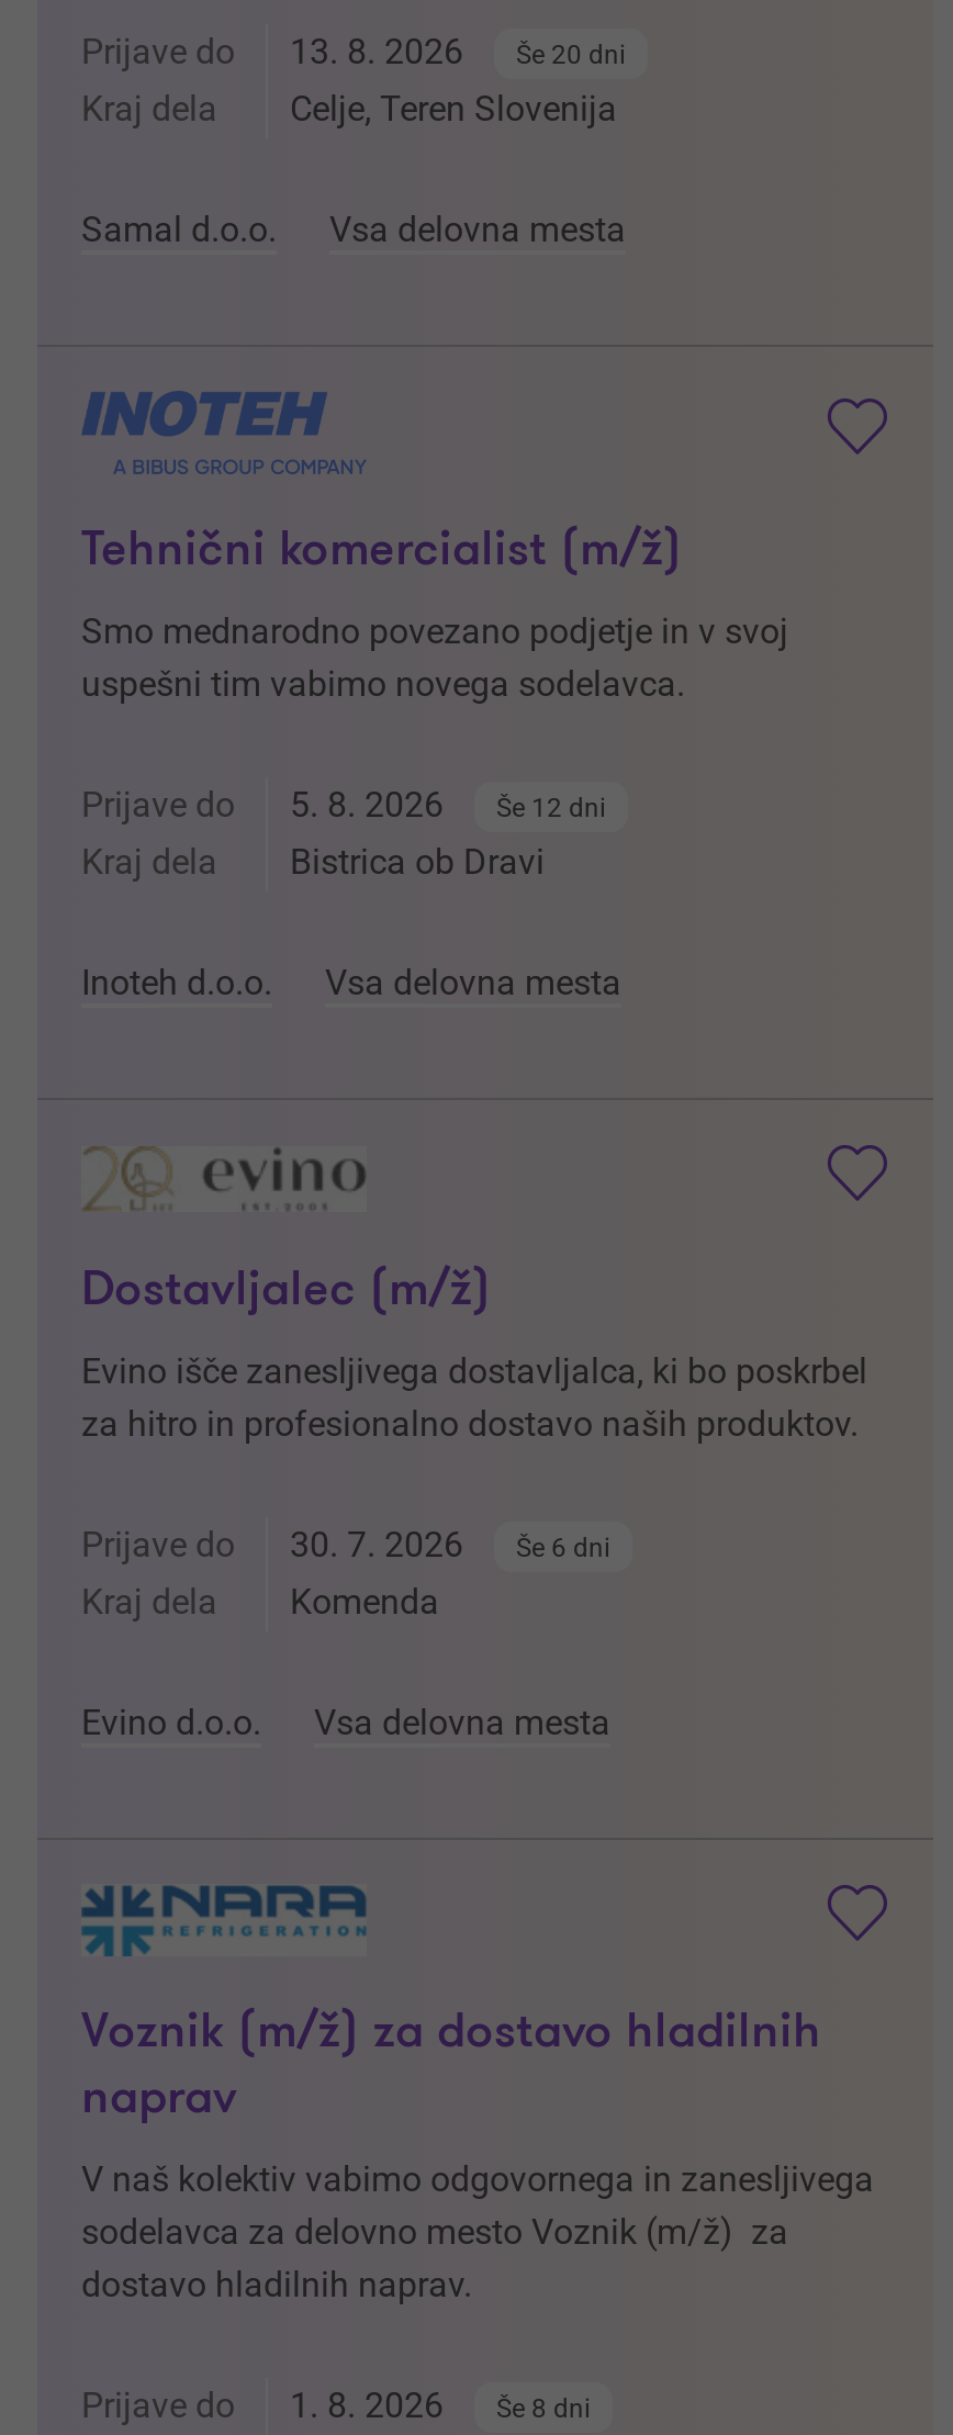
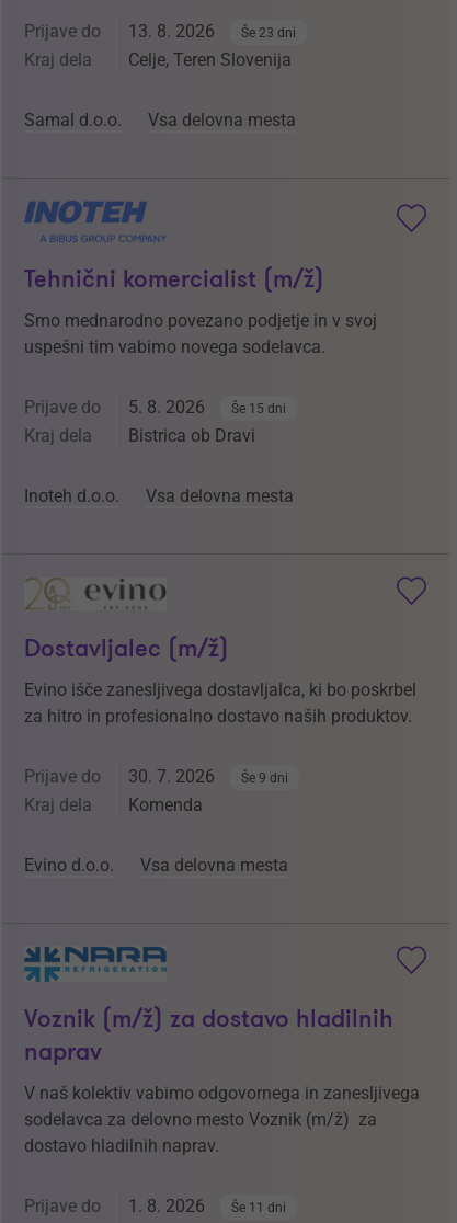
[81,30,626,72] Prijave do 13. 8. 2026 Še 20 dni -> [24,21,296,41] Prijave do 13. 8. 2026 Še 23 dni
[81,783,606,825] Prijave do 5. 8. 2026 Še 12 dni -> [24,396,286,417] Prijave do 5. 8. 2026 Še 15 dni
[81,1523,610,1565] Prijave do 30. 7. 2026 Še 6 dni -> [24,766,288,787] Prijave do 30. 7. 2026 Še 9 dni
[81,2384,591,2426] Prijave do 1. 8. 2026 Še 8 dni -> [24,1195,286,1216] Prijave do 1. 8. 2026 Še 11 dni

